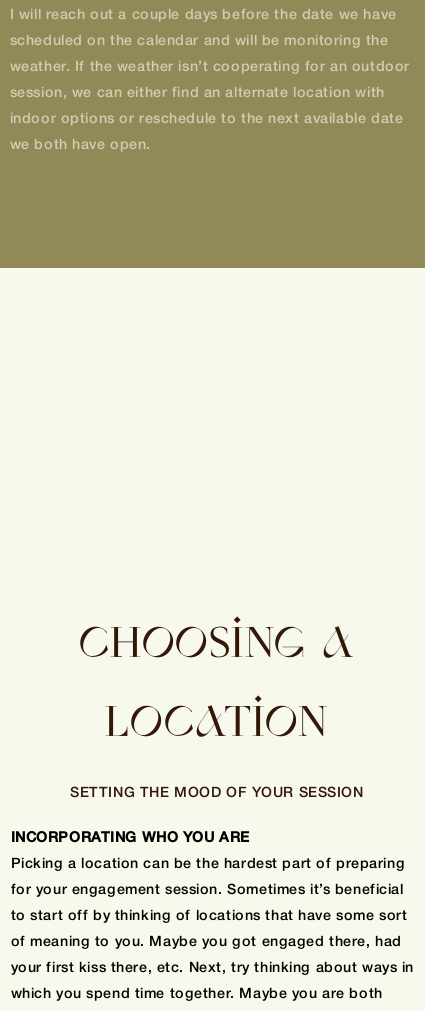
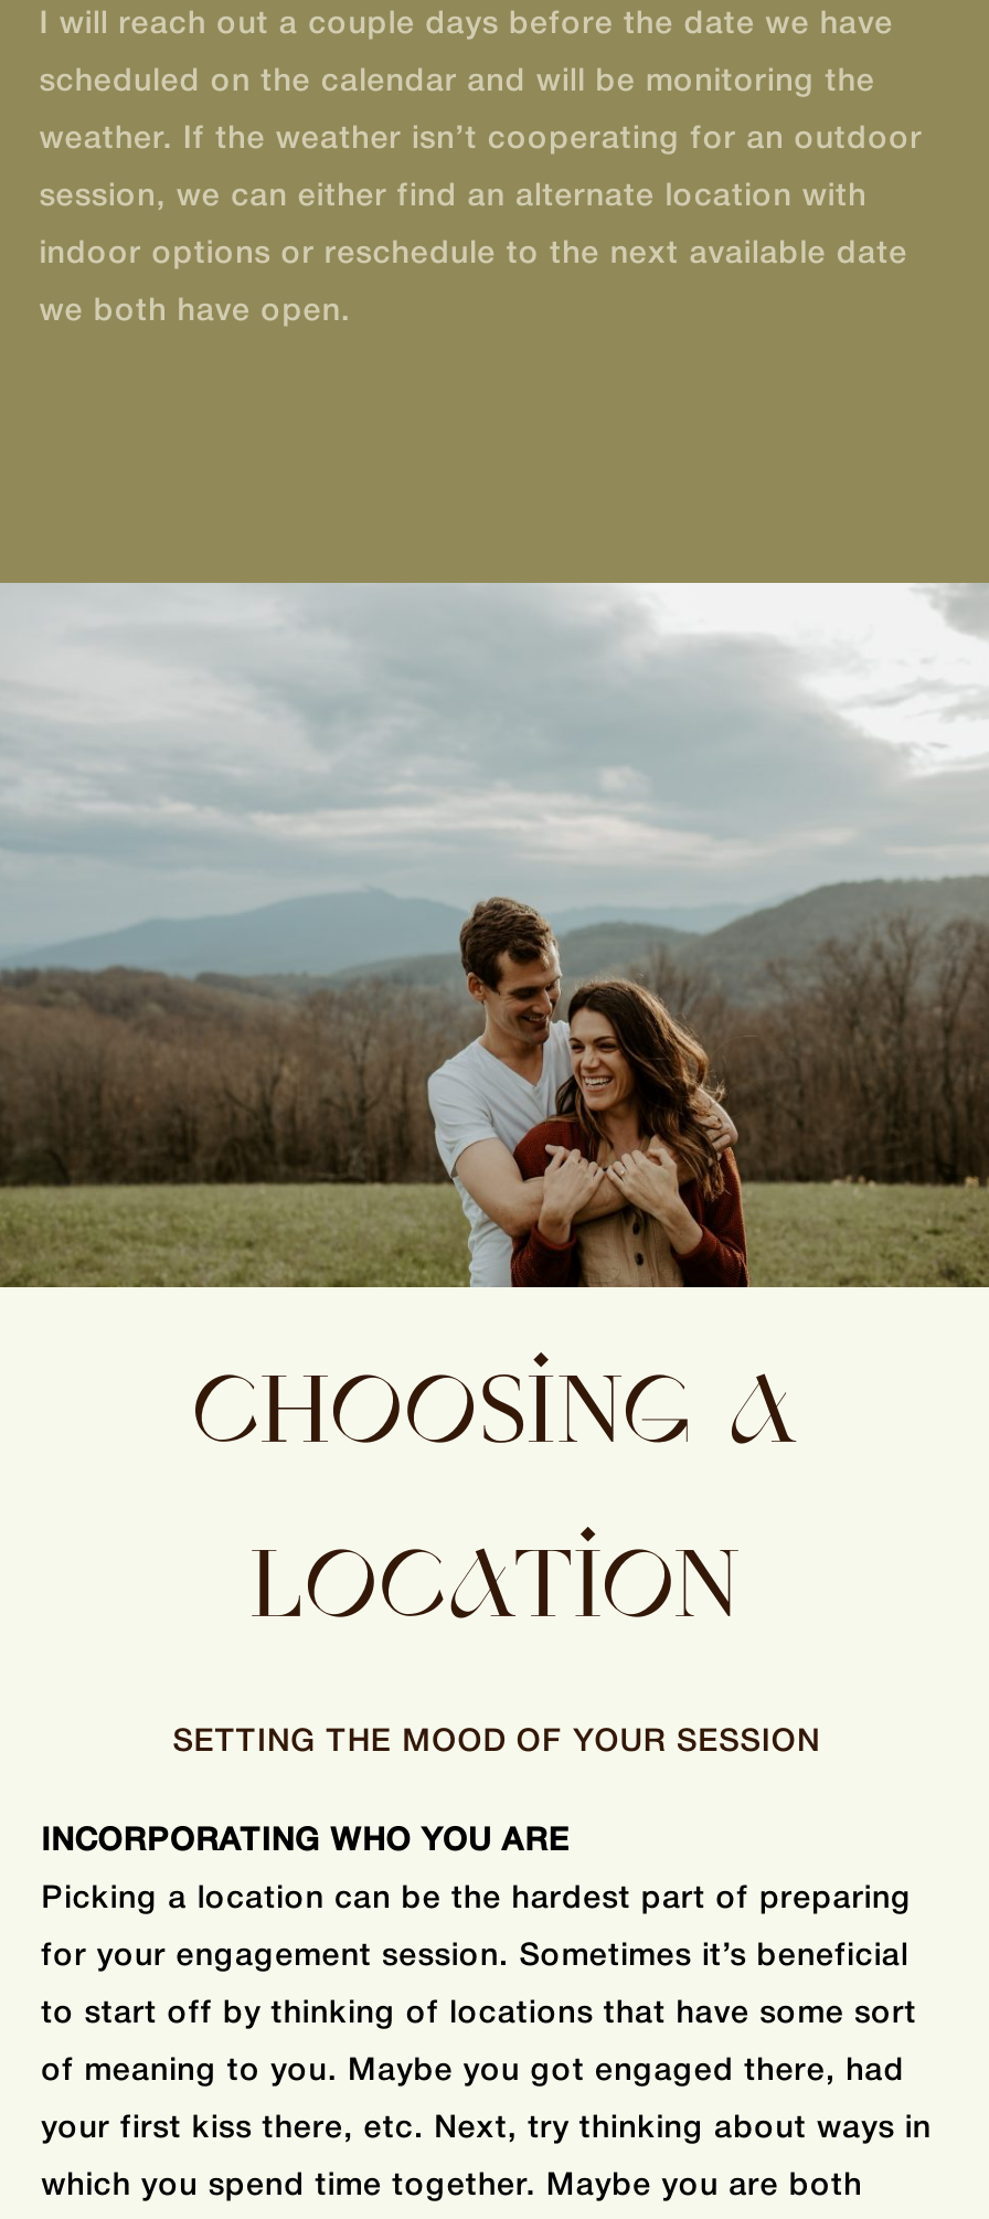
none -> [7,583,982,1289] [image]

